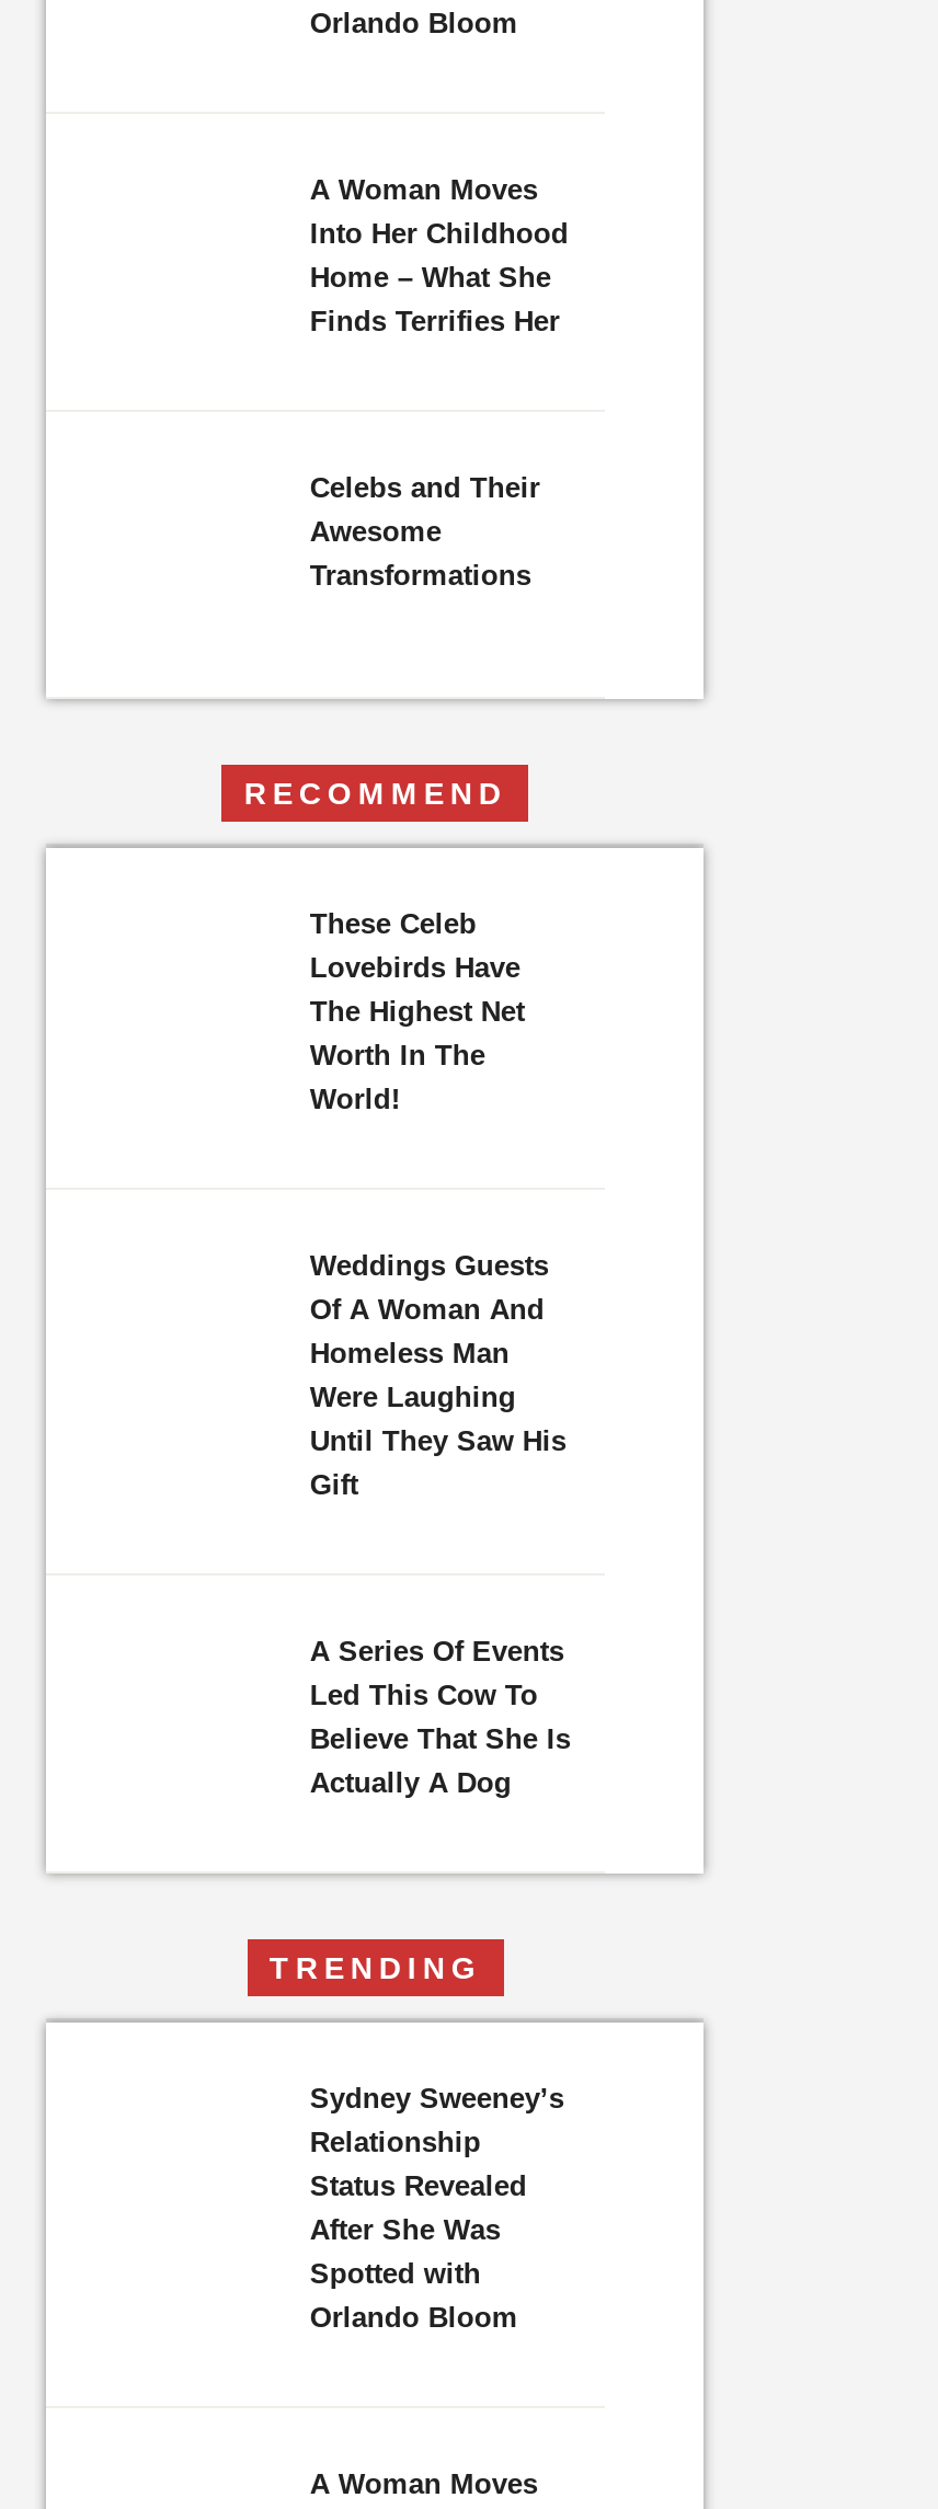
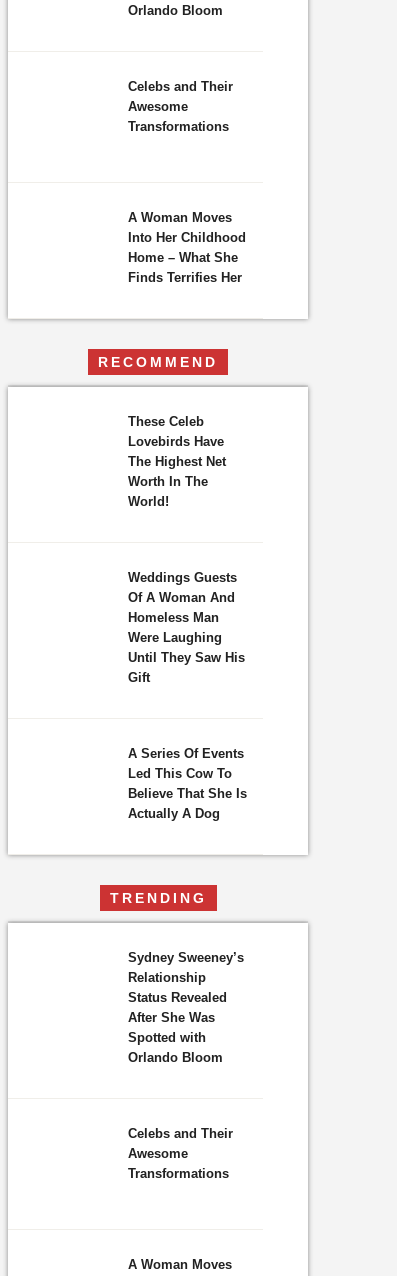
none -> [128,79,233,134] Celebs and Their | Awesome | Transformations
[310,471,540,592] Celebs and Their | Awesome | Transformations -> none
none -> [128,1126,233,1181] Celebs and Their | Awesome | Transformations

